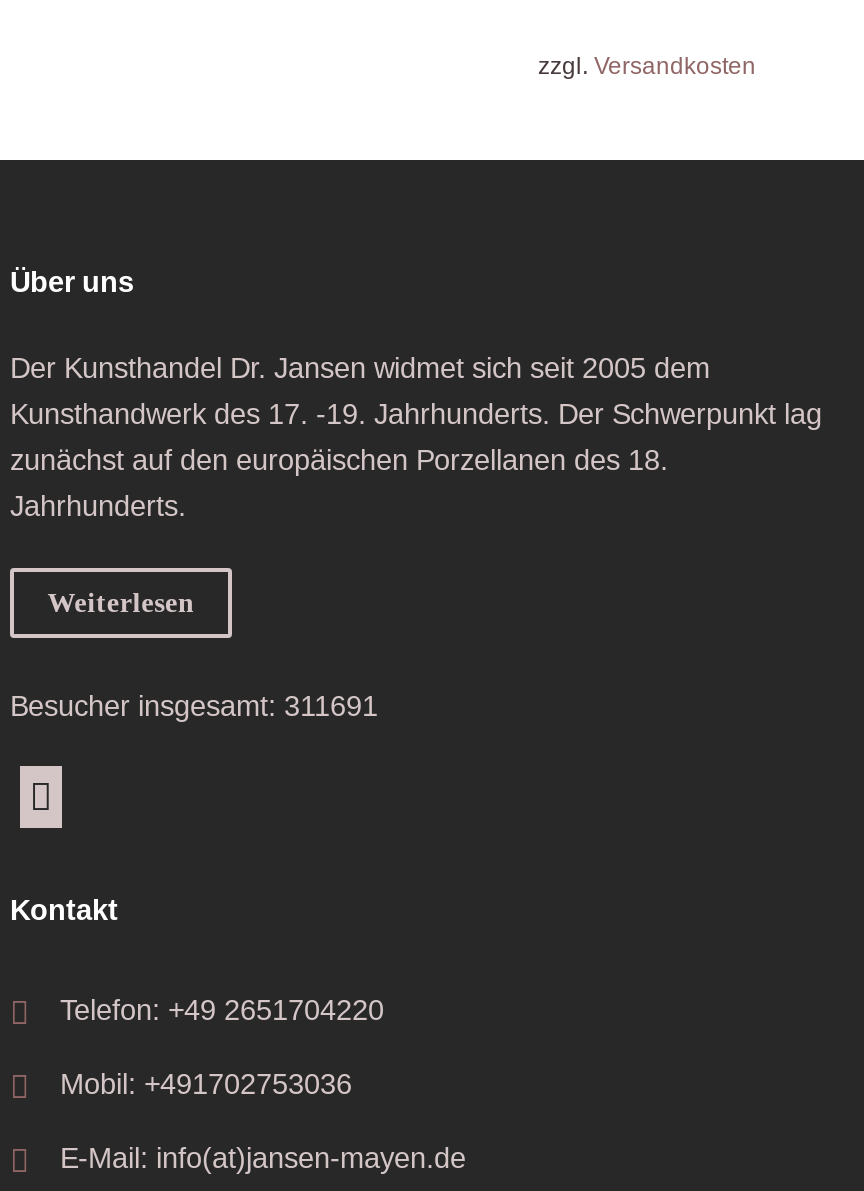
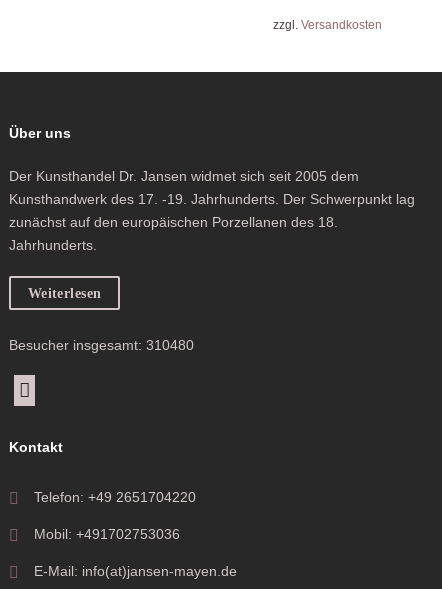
[10,691,378,723] Besucher insgesamt: 311691 -> [9,337,194,353] Besucher insgesamt: 310480

